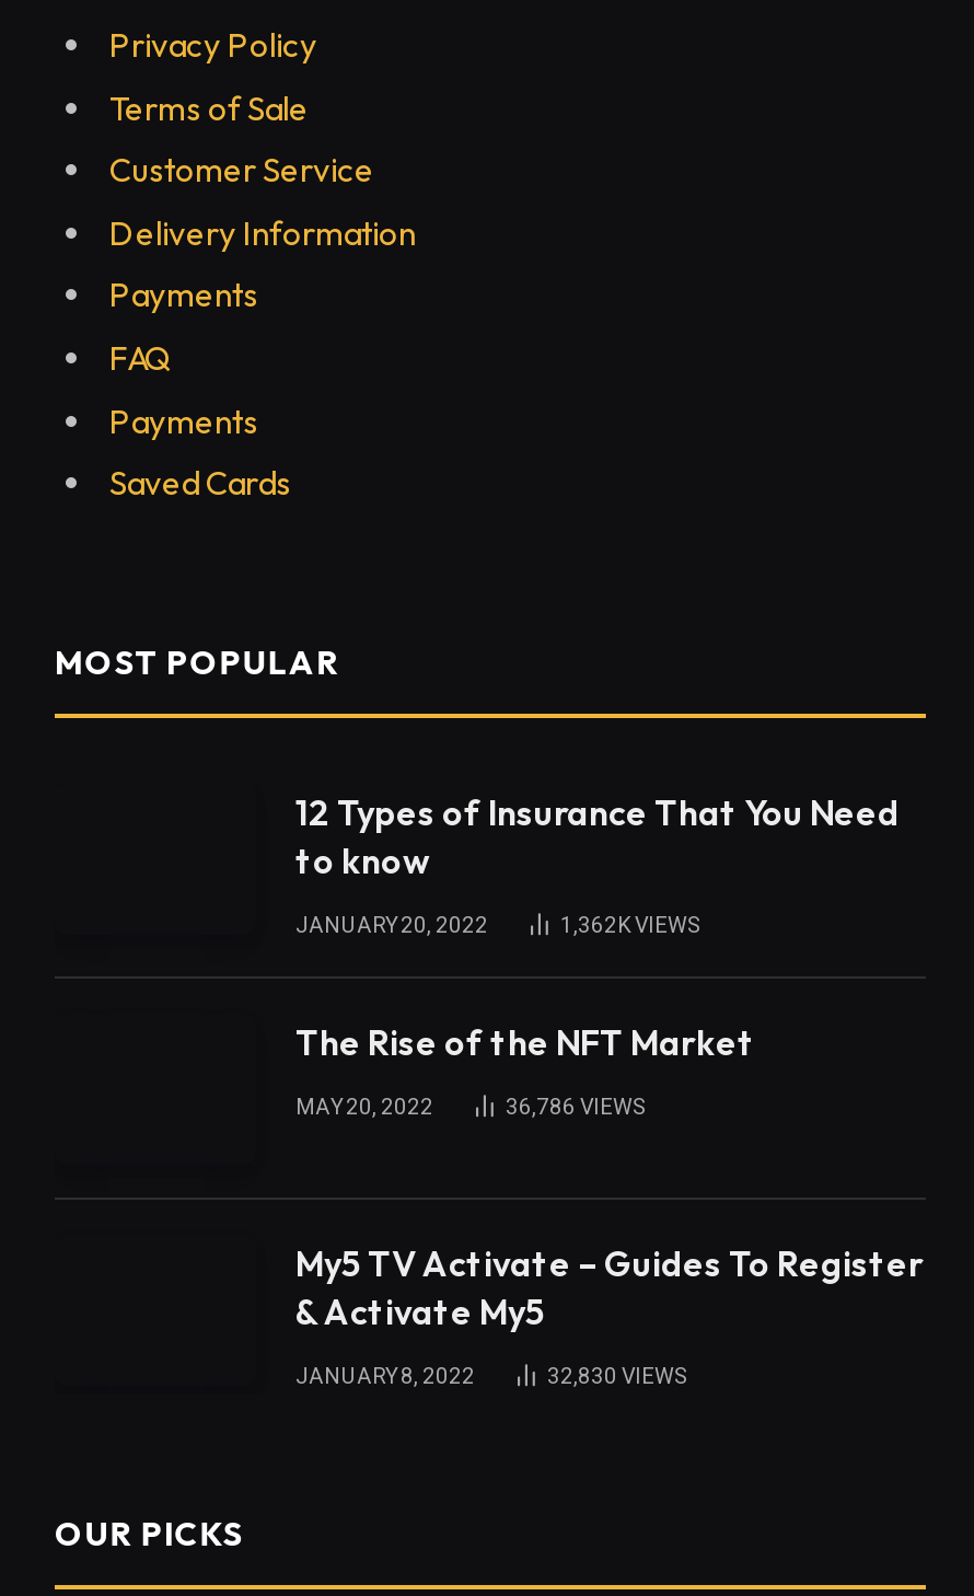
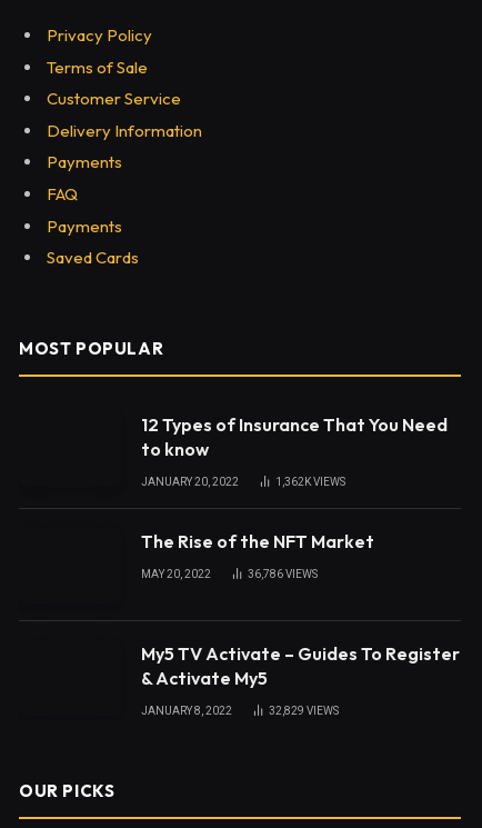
[547,1363,685,1388] 32,830 VIEWS -> [269,704,339,717] 32,829 VIEWS

